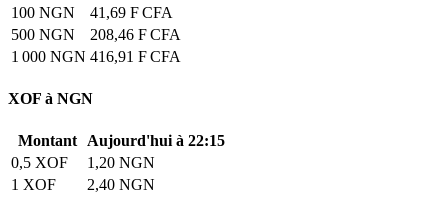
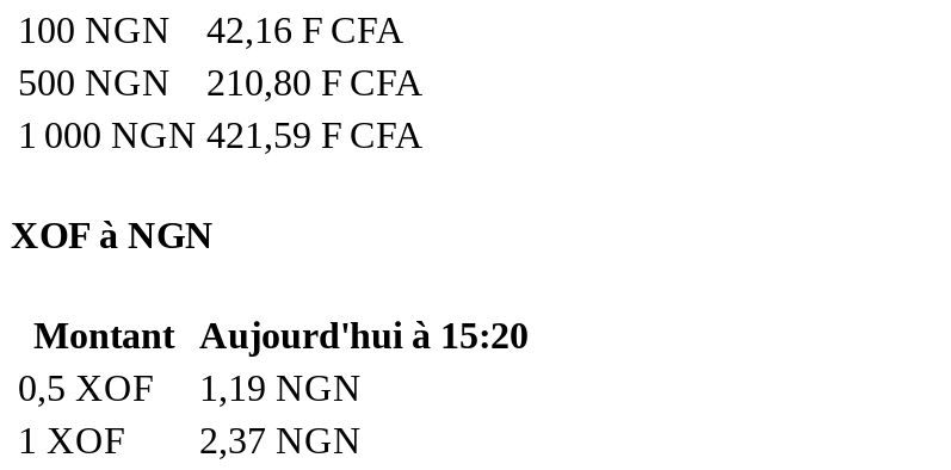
[11,4,173,21] 100 NGN 41,69 F CFA -> [18,9,405,49] 100 NGN 42,16 F CFA
[11,26,181,43] 500 NGN 208,46 F CFA -> [18,61,424,102] 500 NGN 210,80 F CFA
[11,48,181,65] 1 000 NGN 416,91 F CFA -> [18,114,424,154] 1 000 NGN 421,59 F CFA
[17,132,225,149] Montant Aujourd'hui à 22:15 -> [33,315,529,356] Montant Aujourd'hui à 15:20
[11,154,155,171] 0,5 XOF 1,20 NGN -> [18,368,362,408] 0,5 XOF 1,19 NGN
[11,176,155,193] 1 XOF 2,40 NGN -> [18,420,362,461] 1 XOF 2,37 NGN

